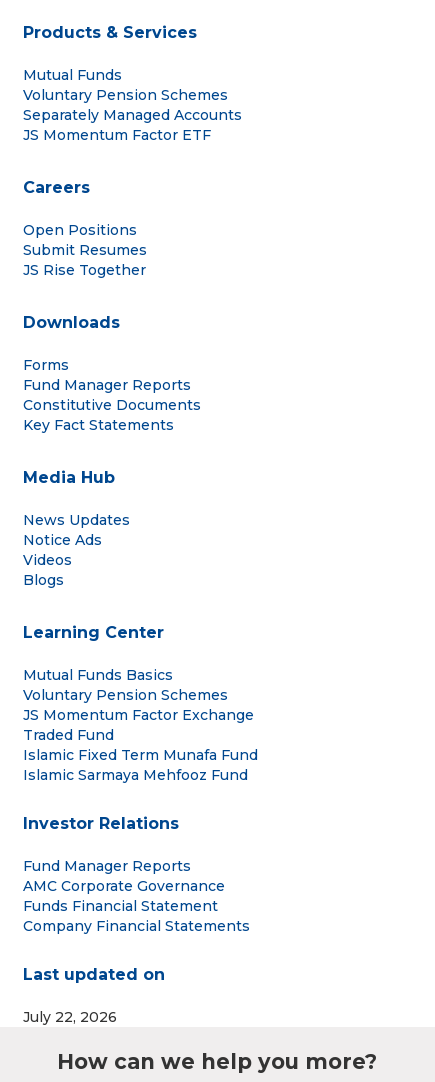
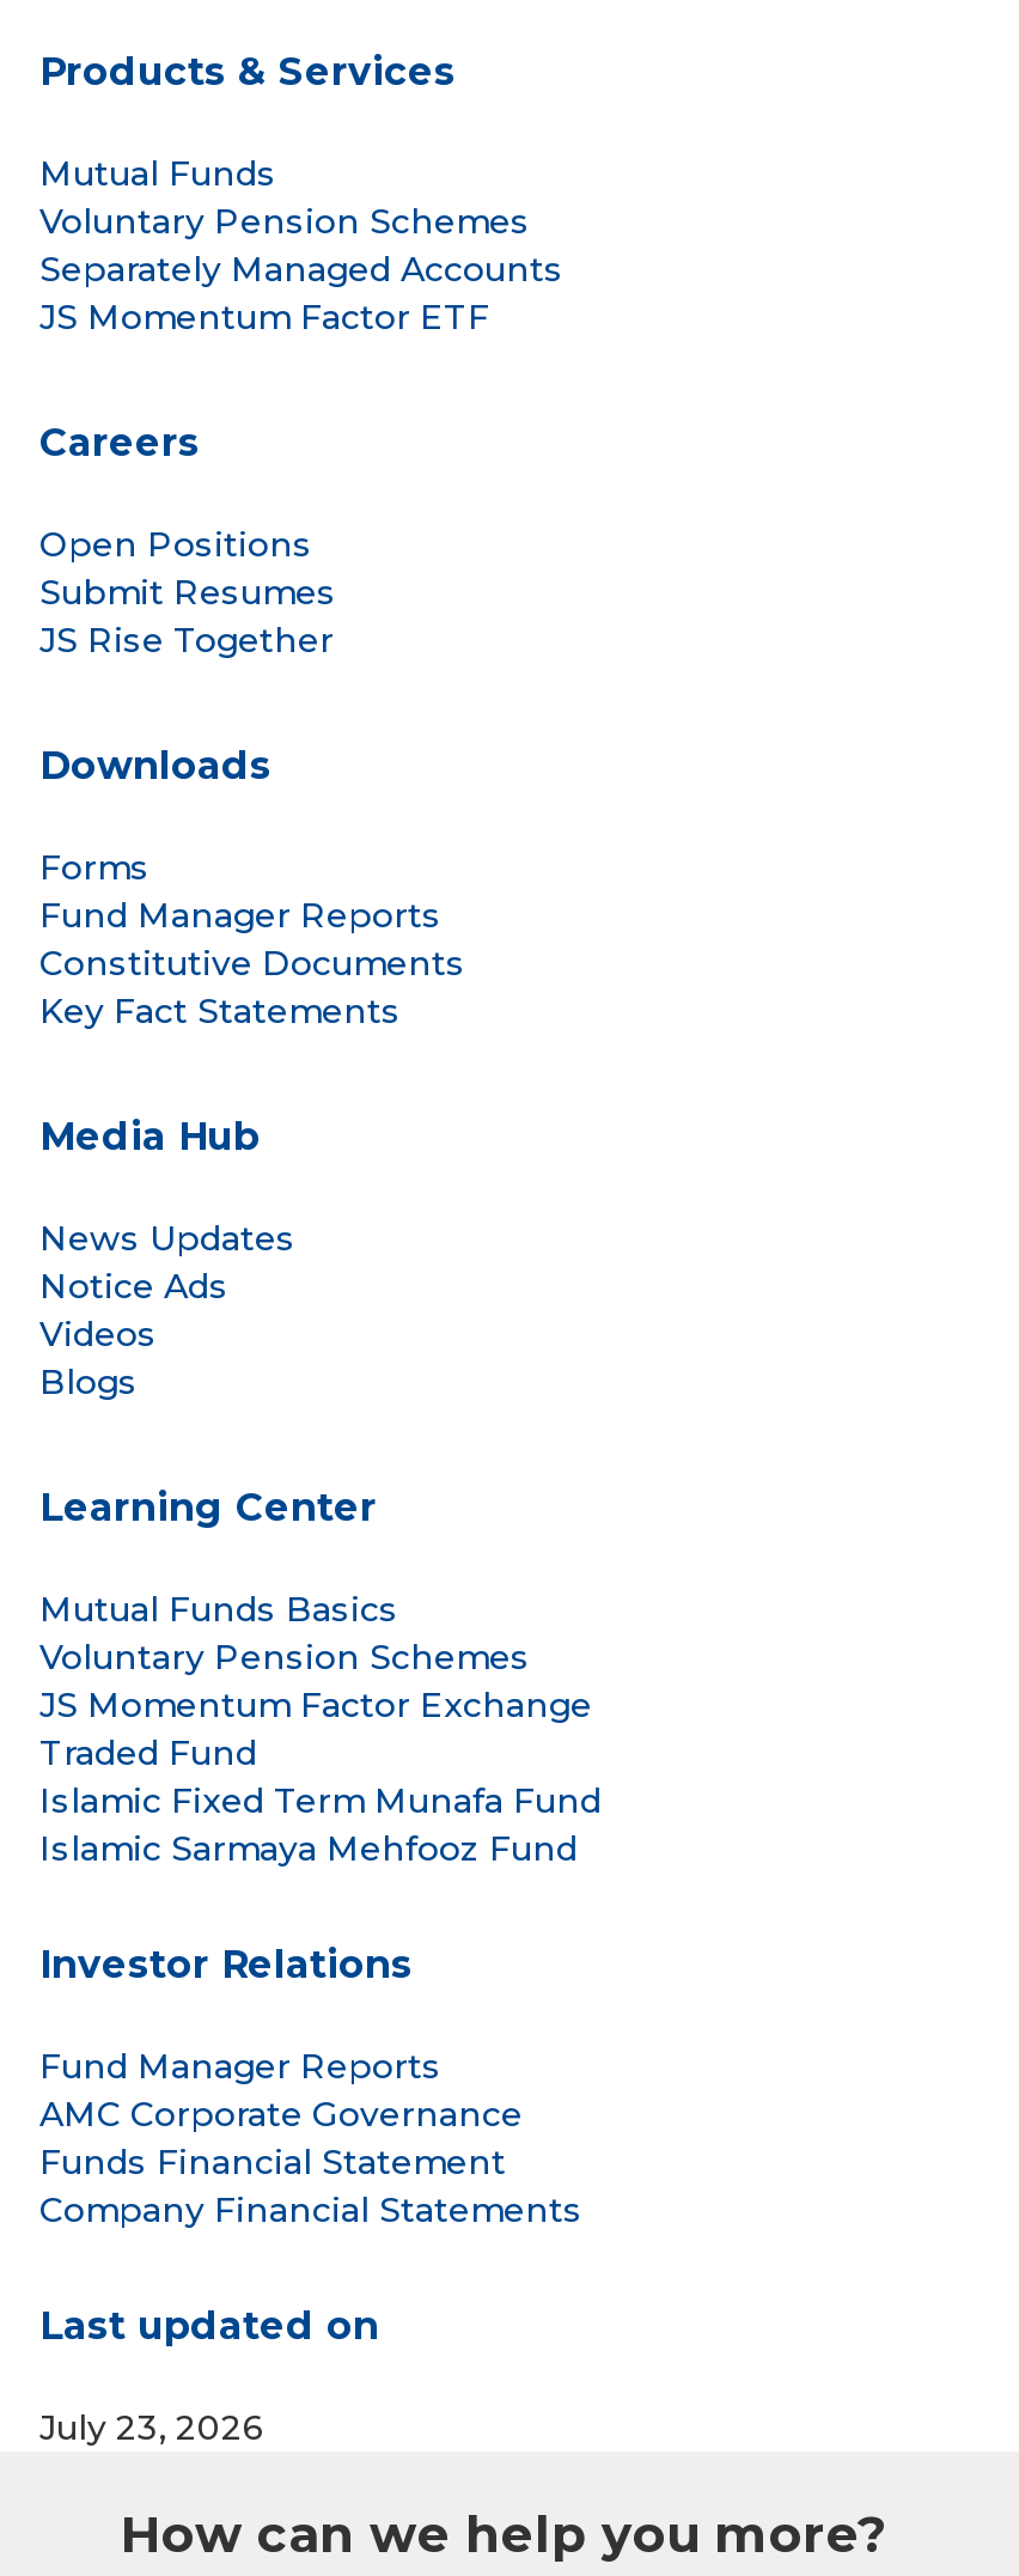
[23,1007,117,1025] July 22, 2026 -> [39,2405,264,2448] July 23, 2026

